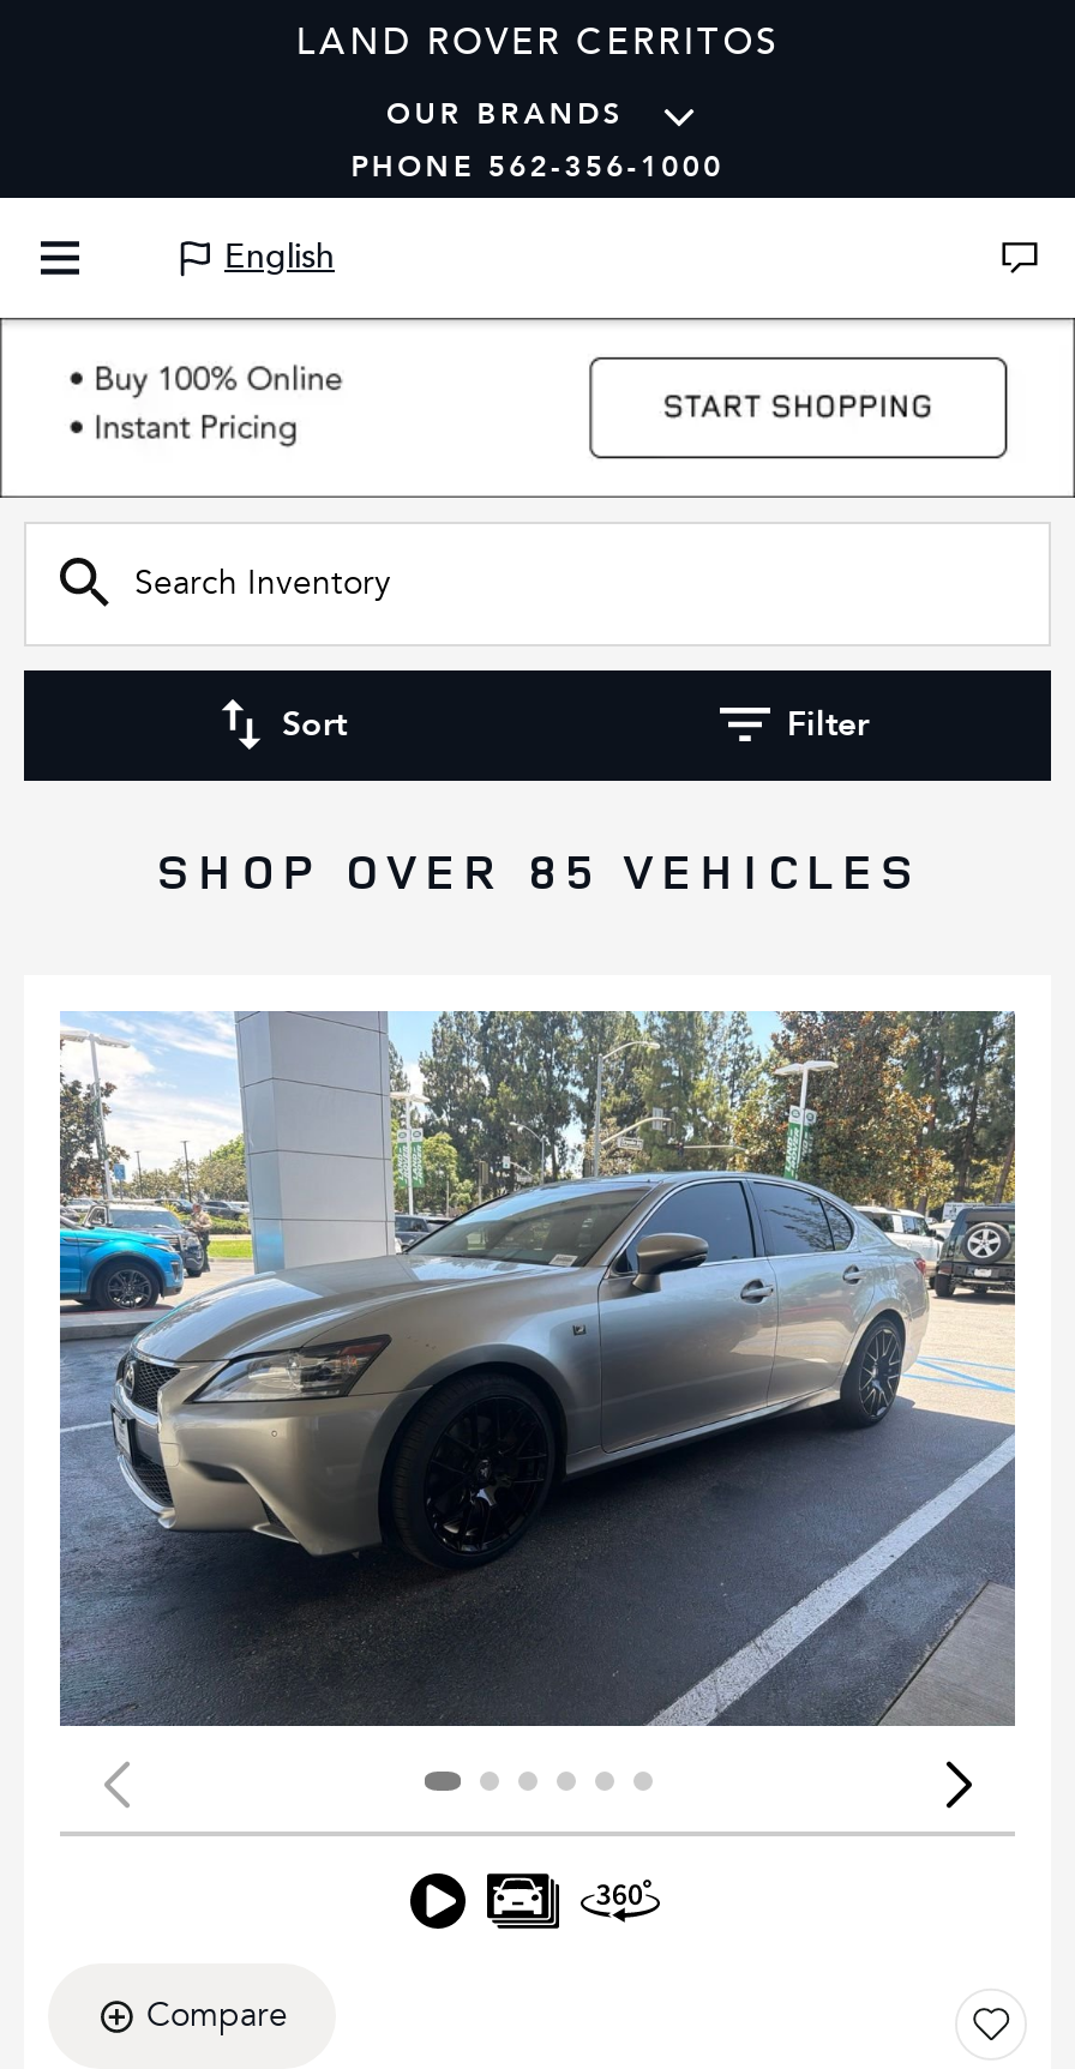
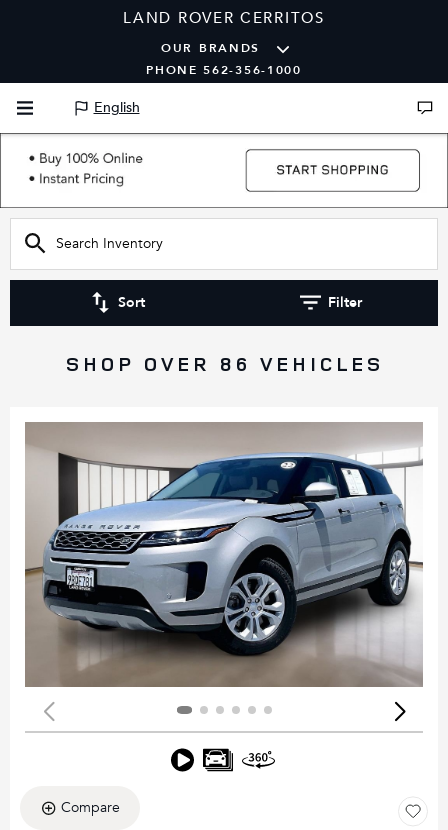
[527,838,920,902] 85 VEHICLES -> [219,350,383,377] 86 VEHICLES
[58,1011,1017,1726] [image] -> [24,421,423,687] [image]

